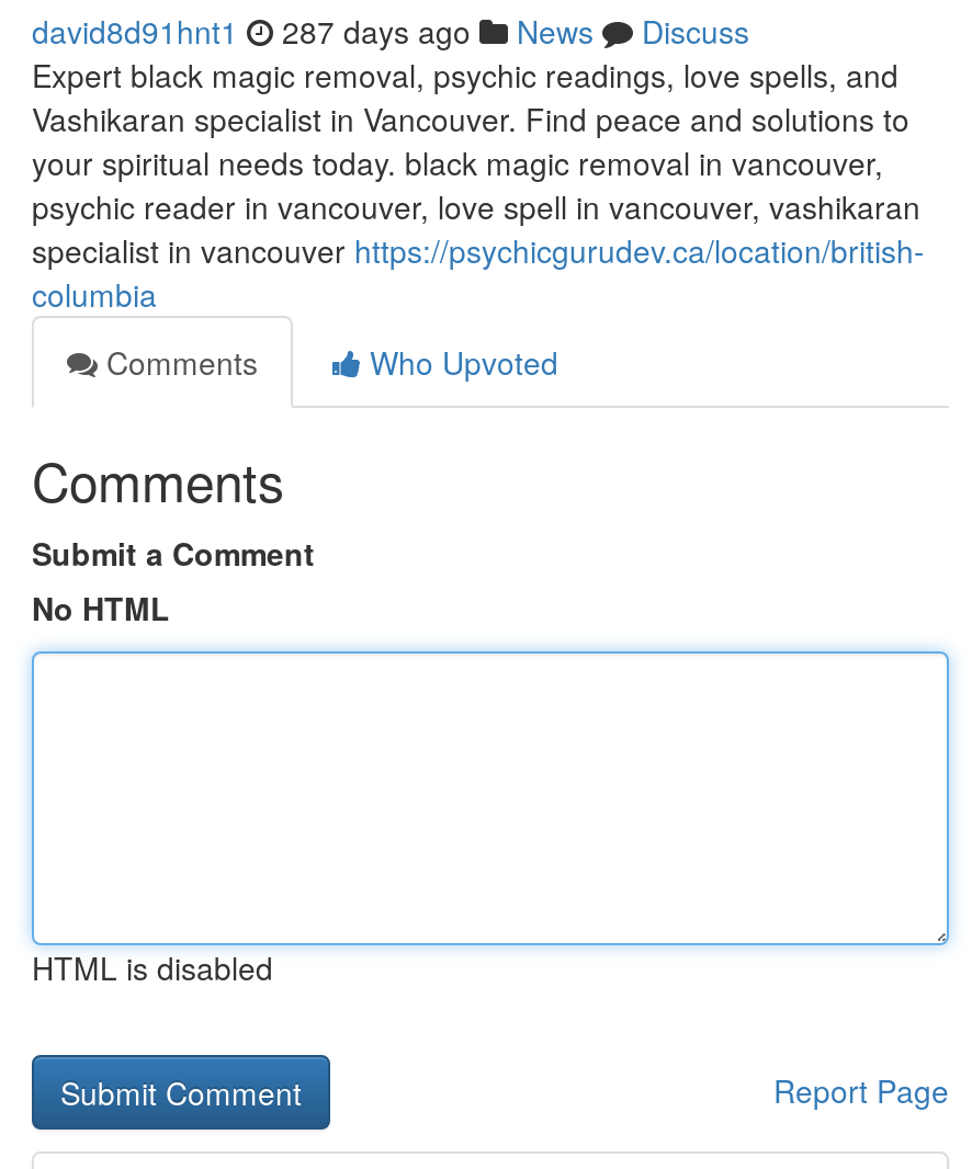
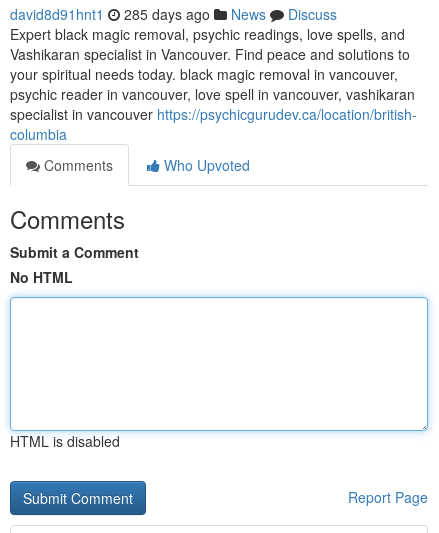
[32,9,749,53] david8d91hnt1 287 days ago News Discuss -> [10,4,337,24] david8d91hnt1 285 days ago News Discuss

